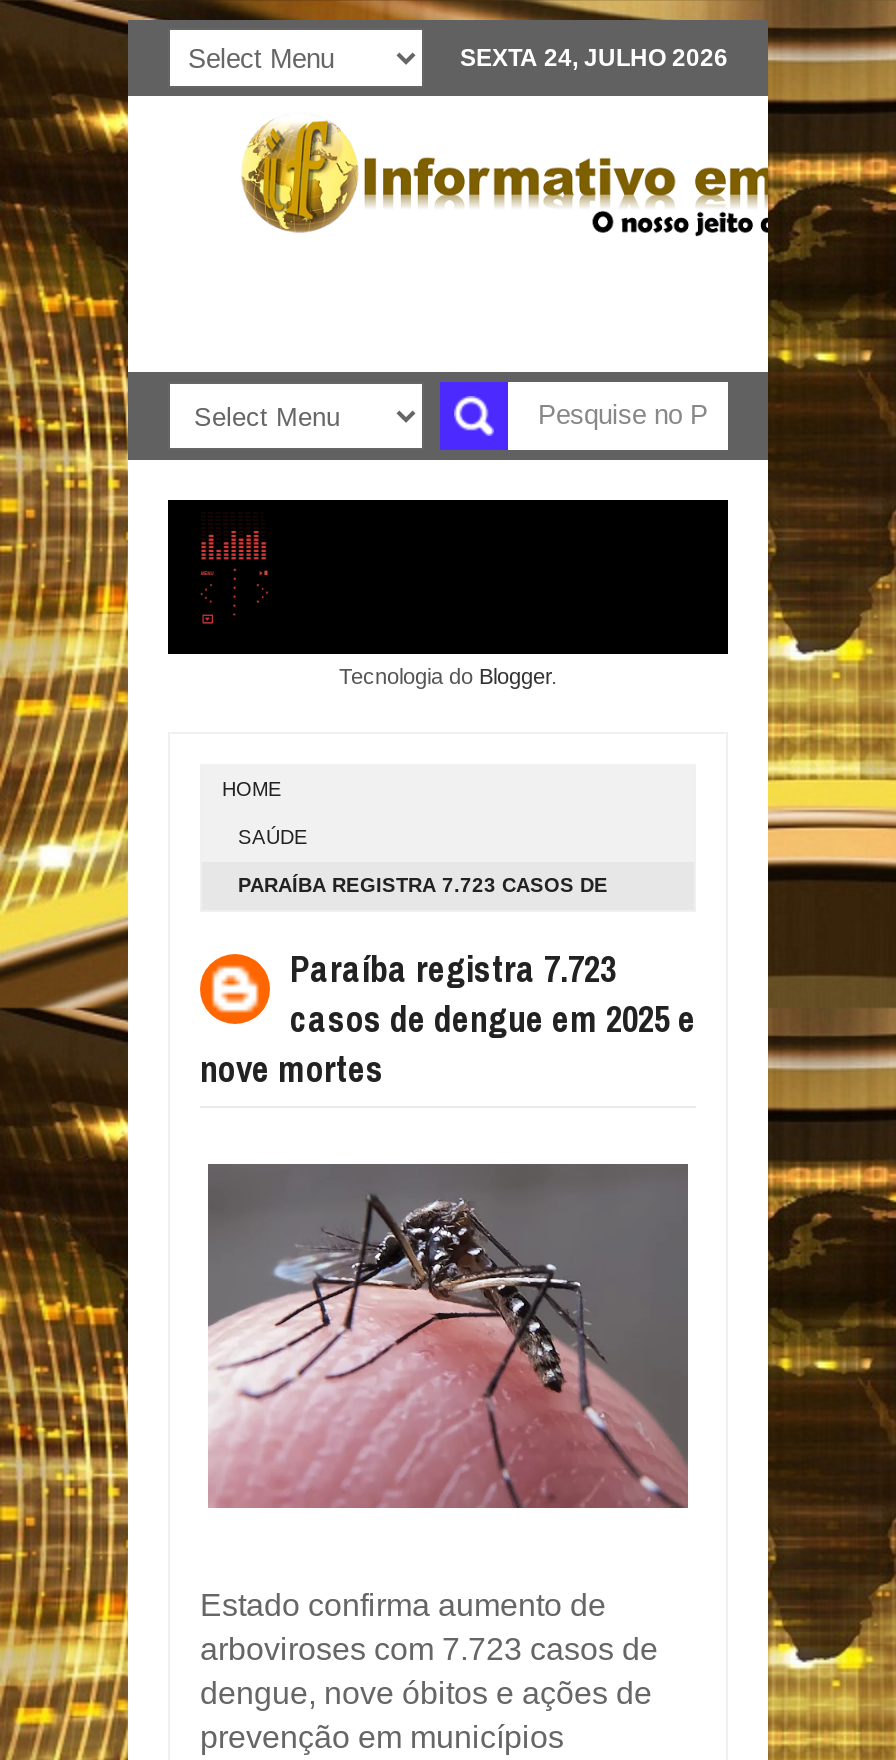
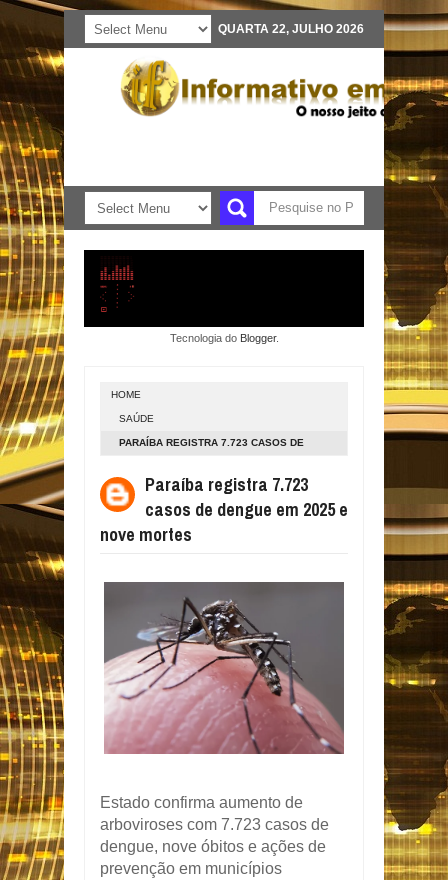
[460,44,728,72] SEXTA 24, JULHO 2026 -> [218,22,364,36] QUARTA 22, JULHO 2026

